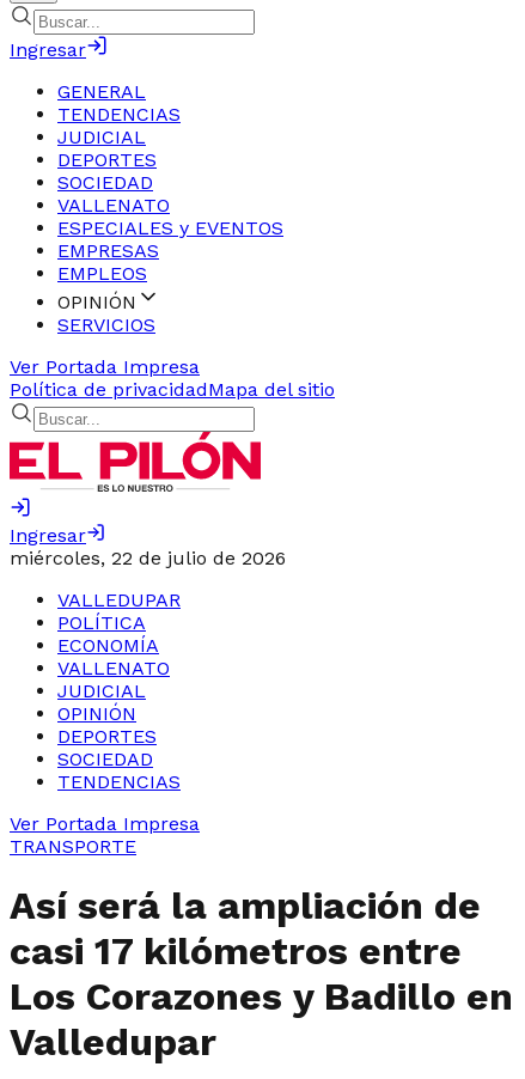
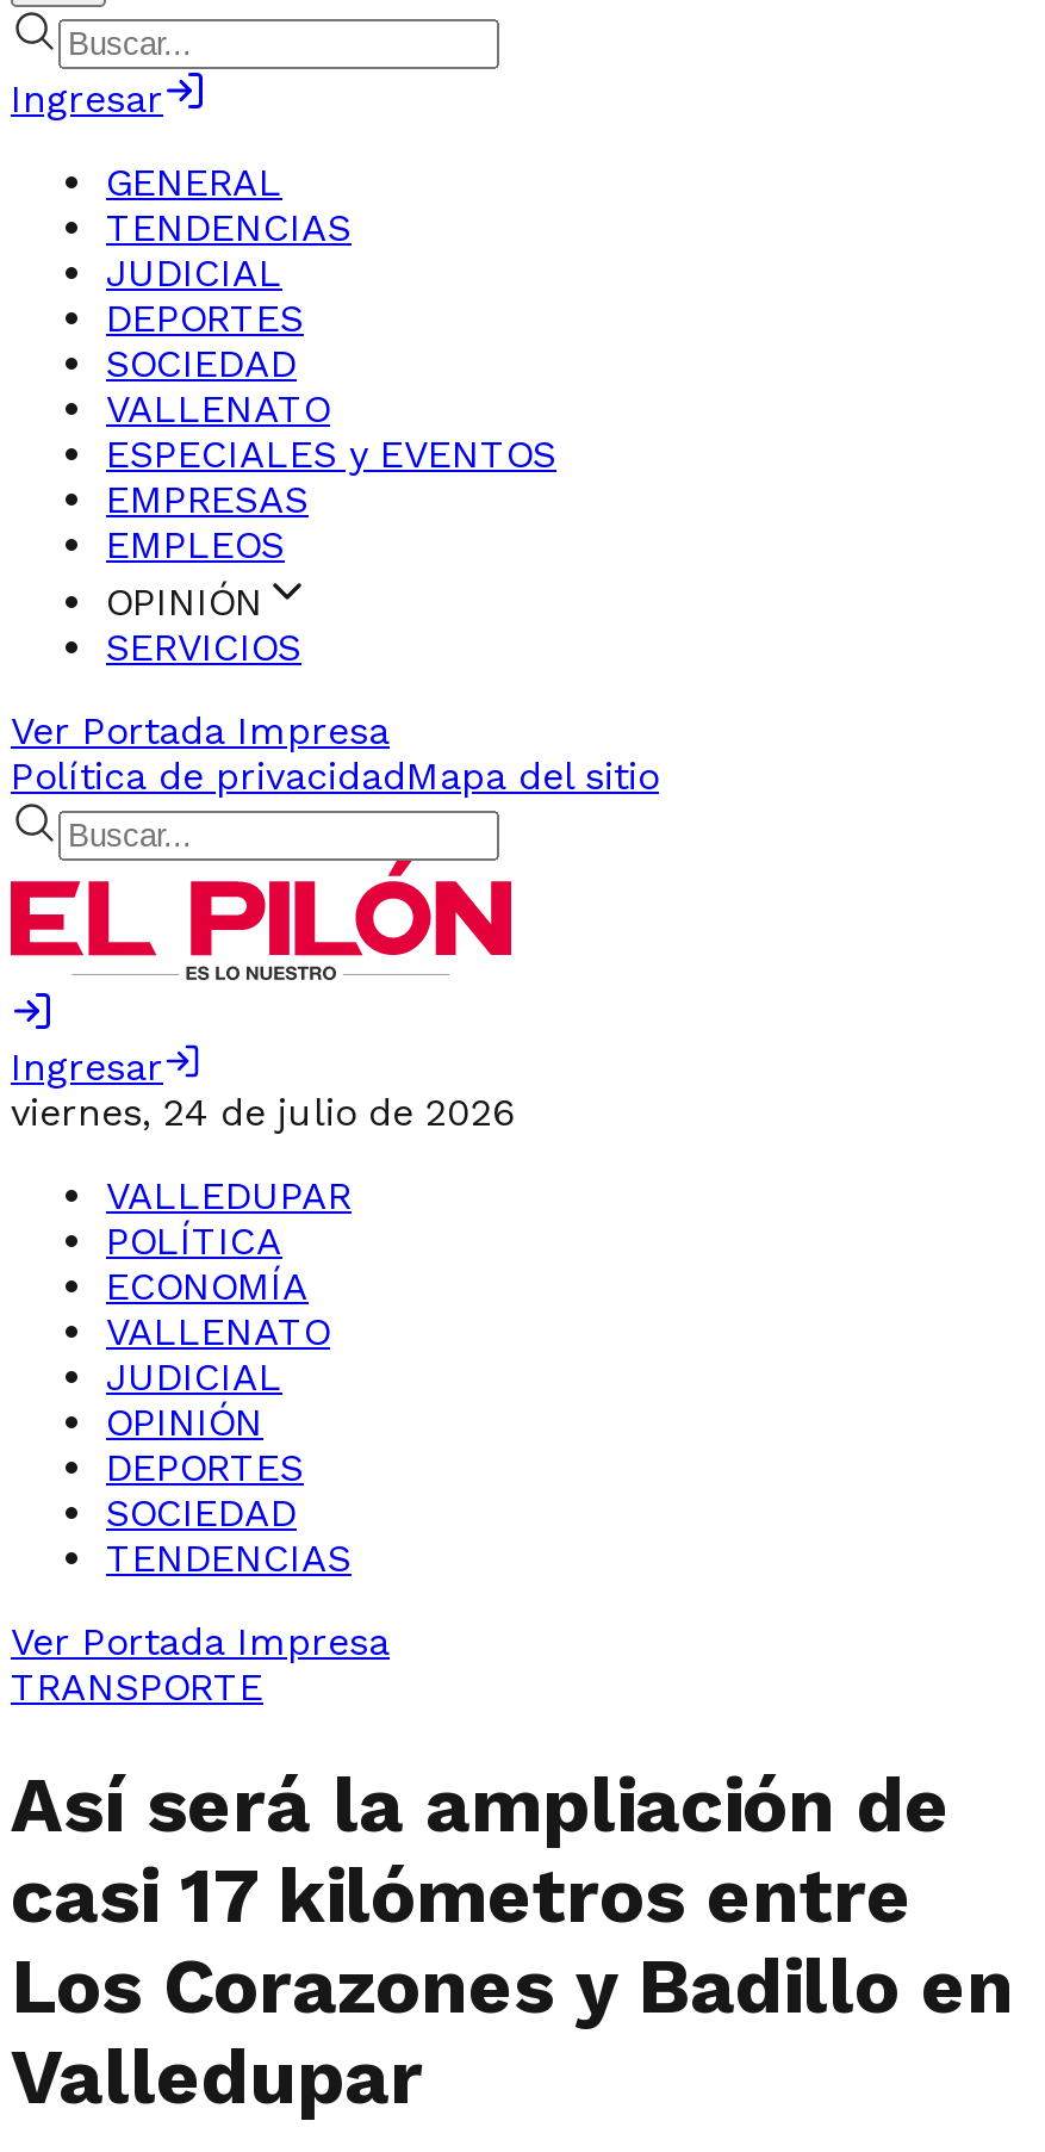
[10,547,286,569] miércoles, 22 de julio de 2026 -> [11,1090,514,1135] viernes, 24 de julio de 2026

